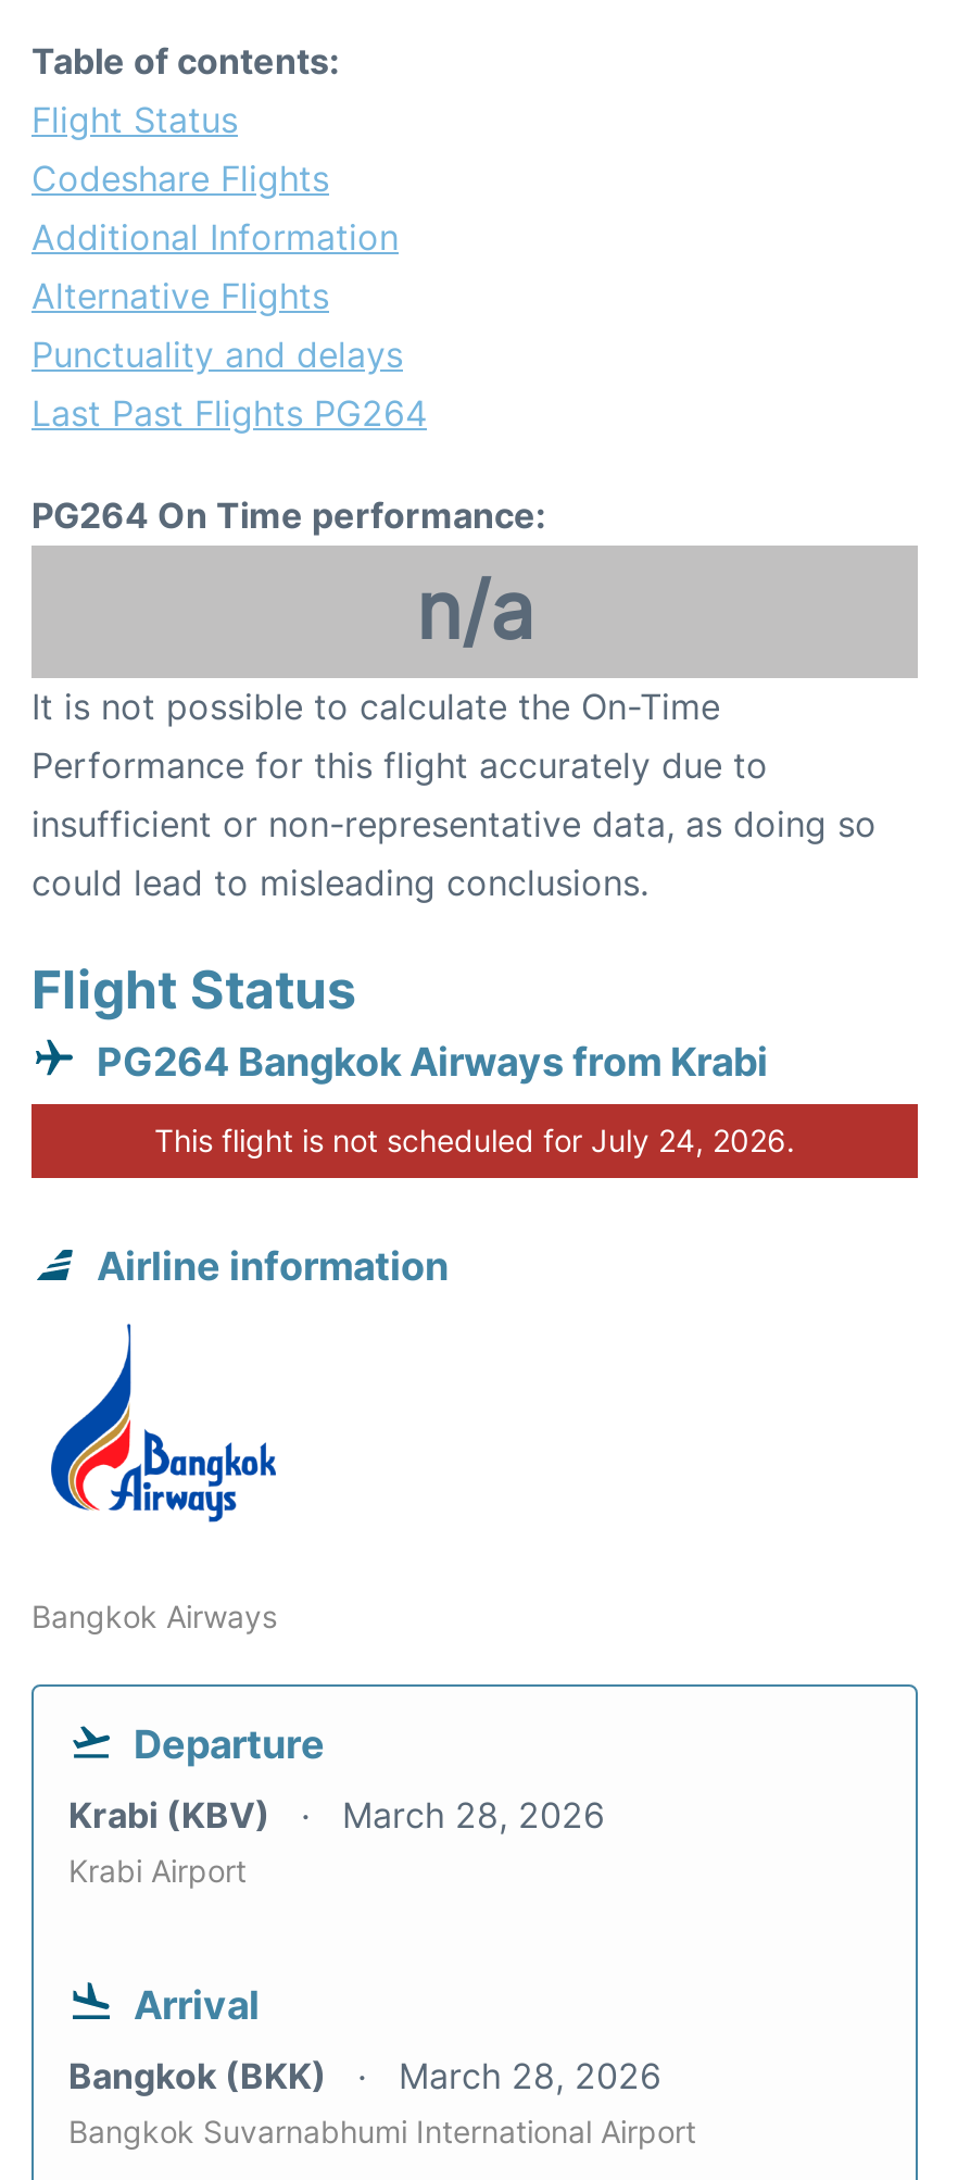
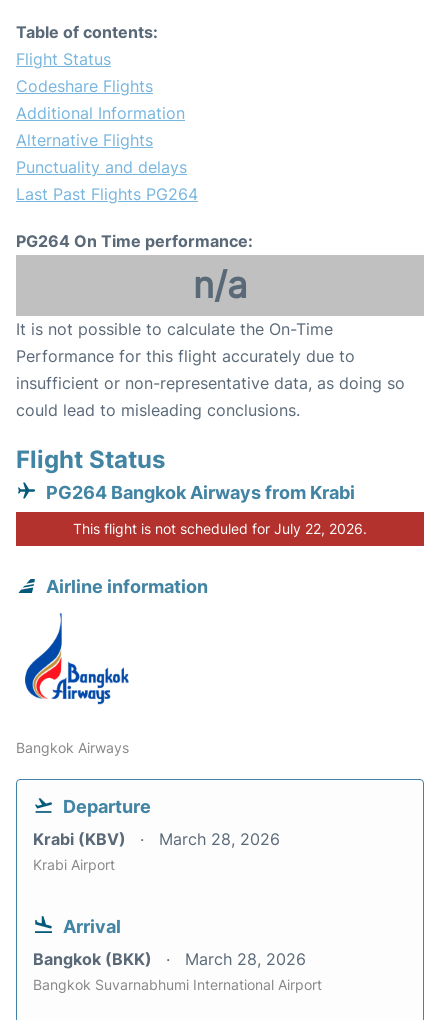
[154,1122,795,1159] This flight is not scheduled for July 24, 2026. -> [73,520,367,537] This flight is not scheduled for July 22, 2026.

